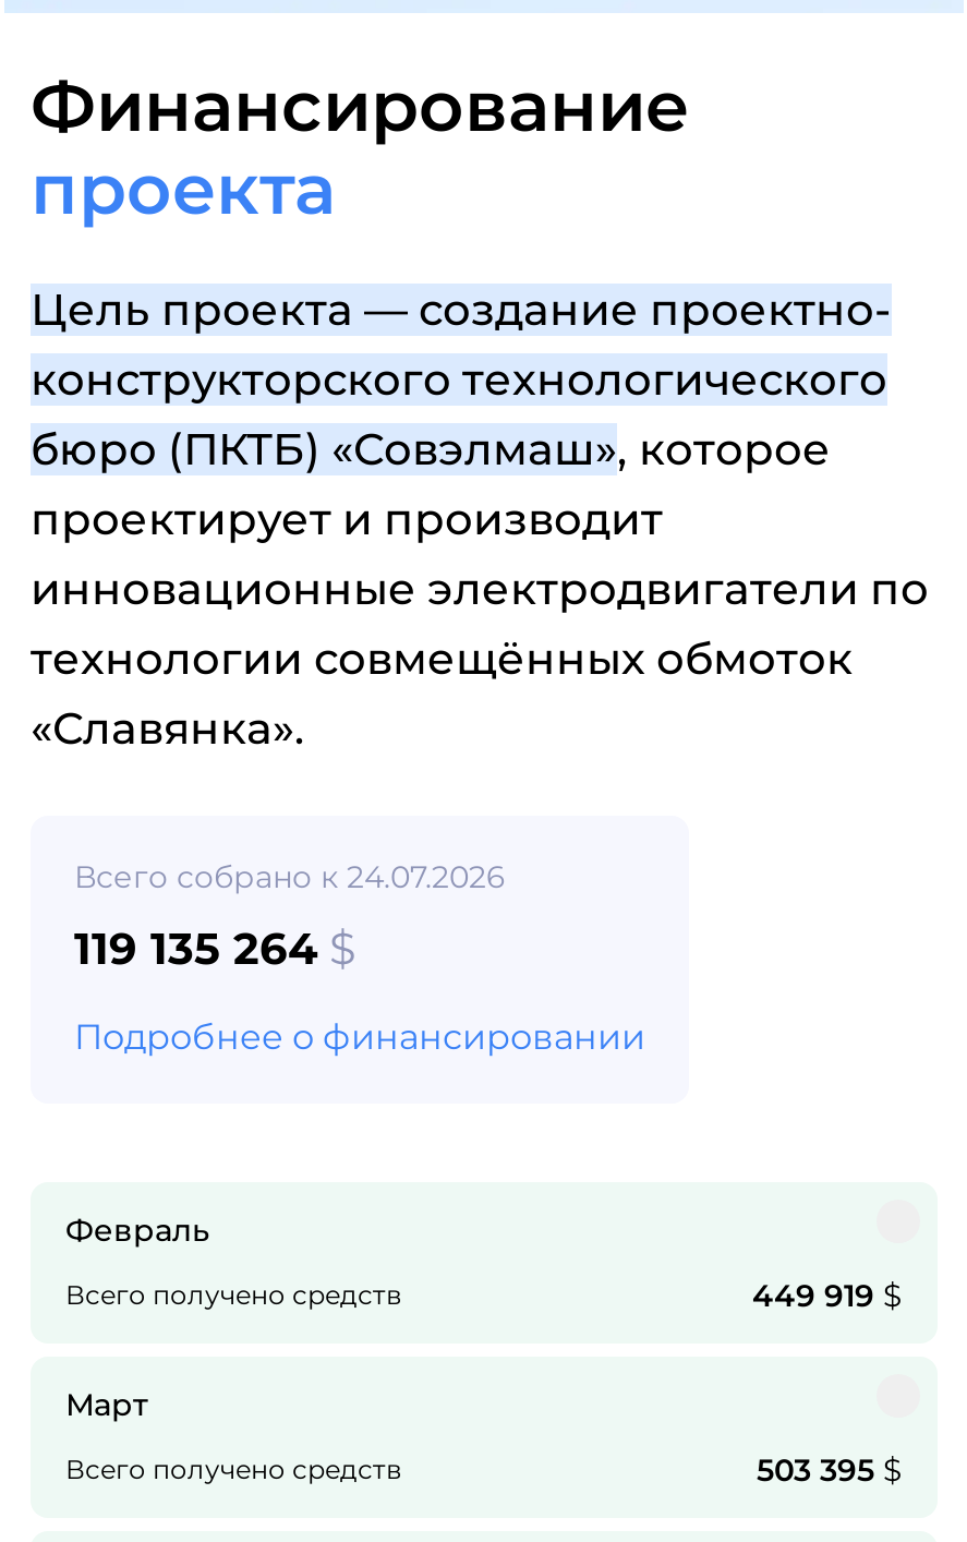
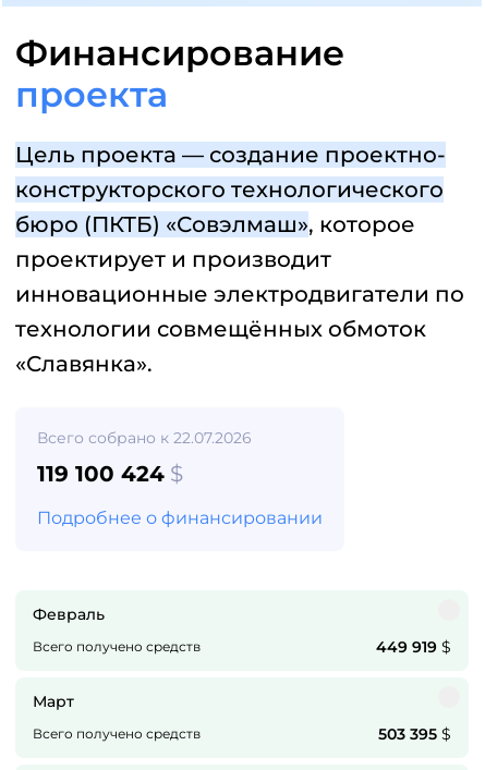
[74,857,506,897] Всего собрано к 24.07.2026 -> [37,428,252,448] Всего собрано к 22.07.2026
[74,923,355,975] 119 135 264 $ -> [37,461,183,487] 119 100 424 $

